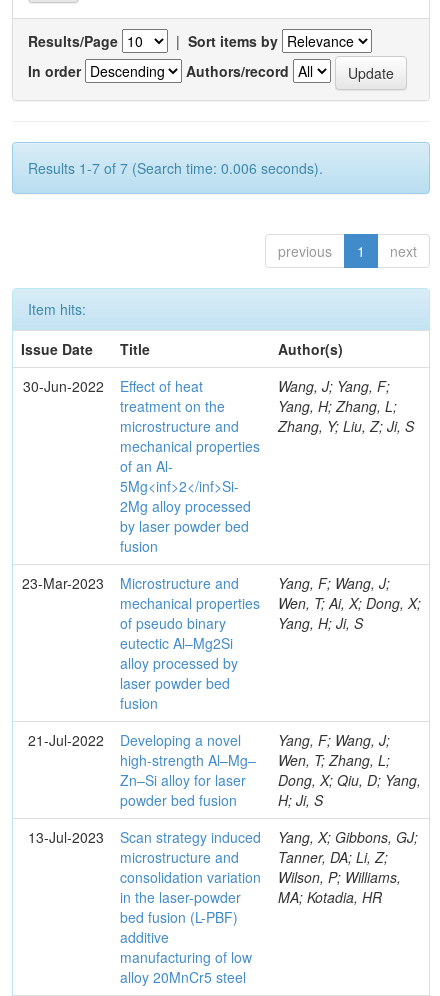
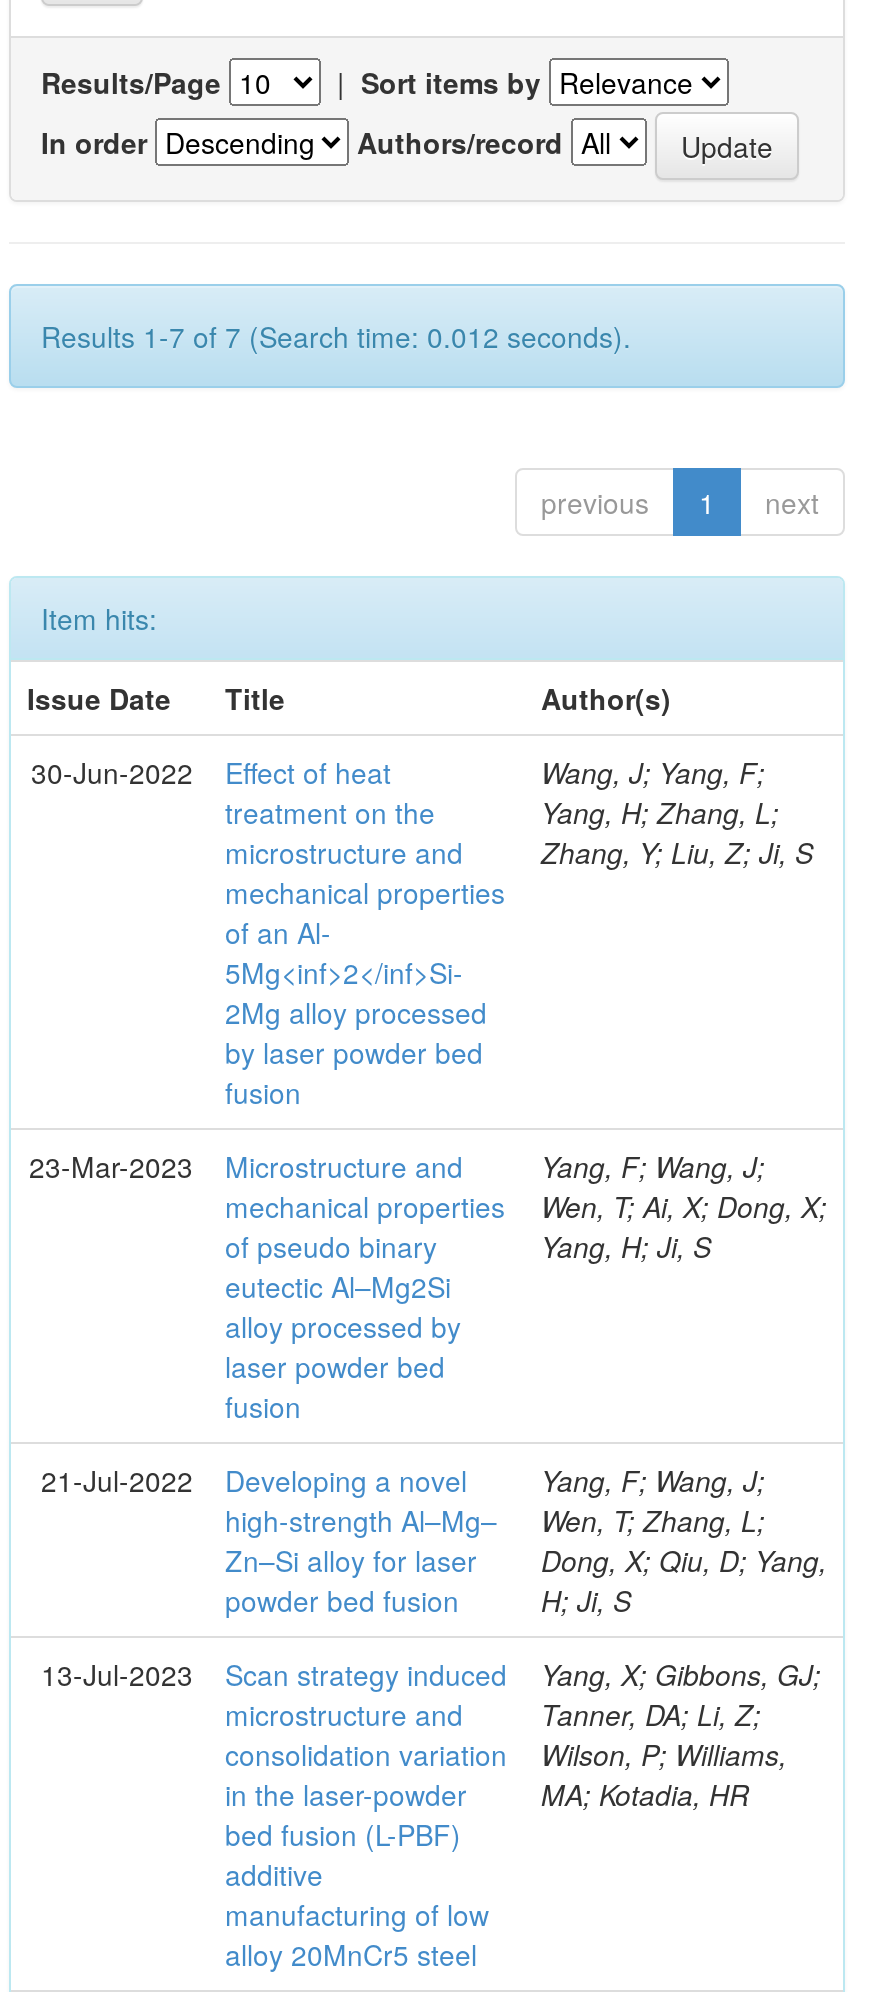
[28,158,323,178] Results 1-7 of 7 (Search time: 0.006 seconds). -> [41,316,631,356] Results 1-7 of 7 (Search time: 0.012 seconds).

